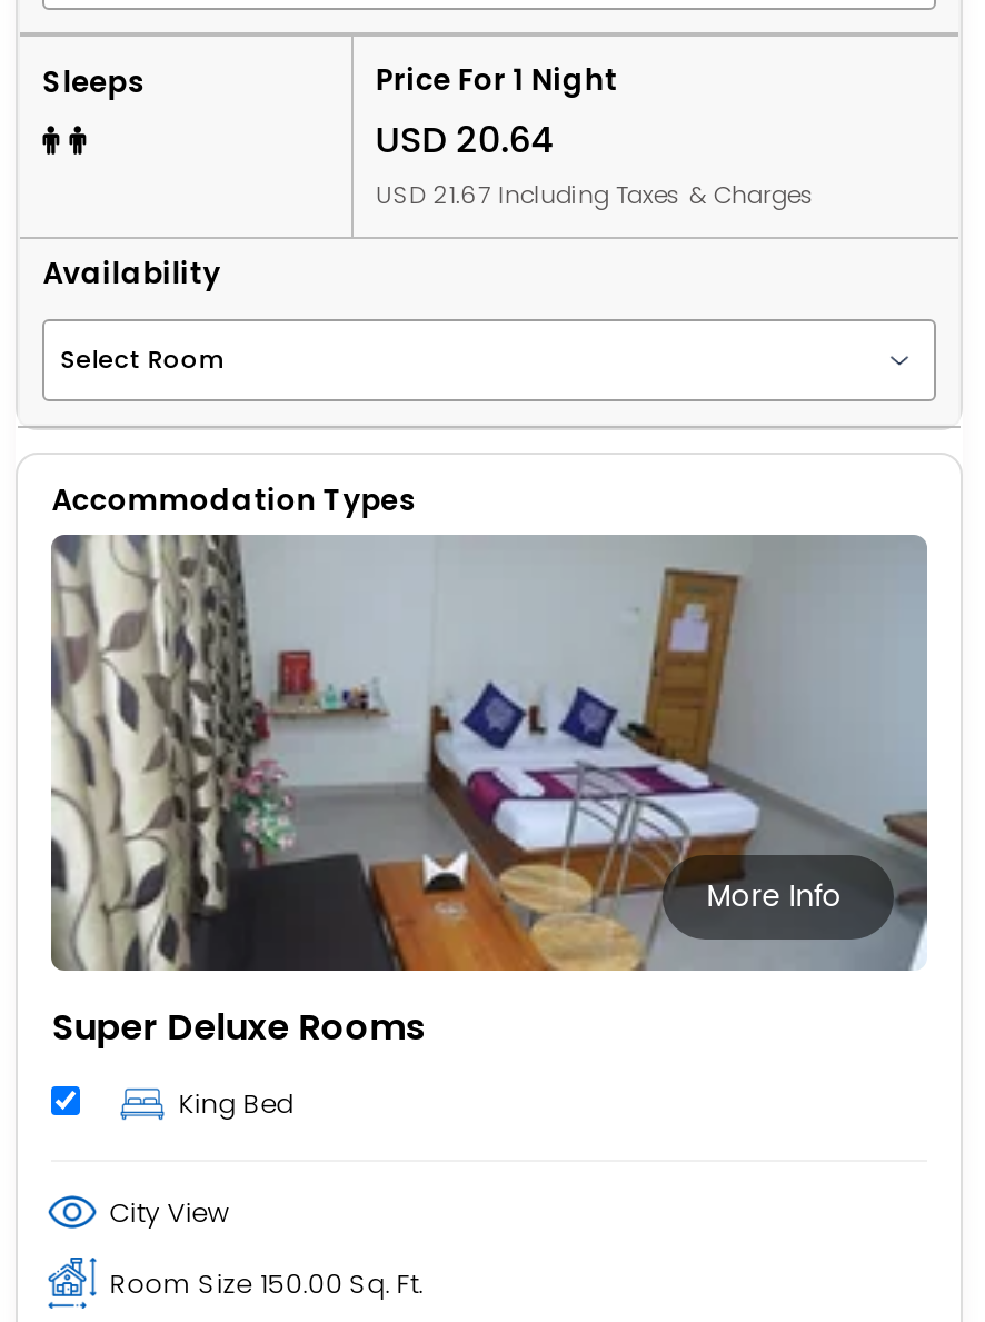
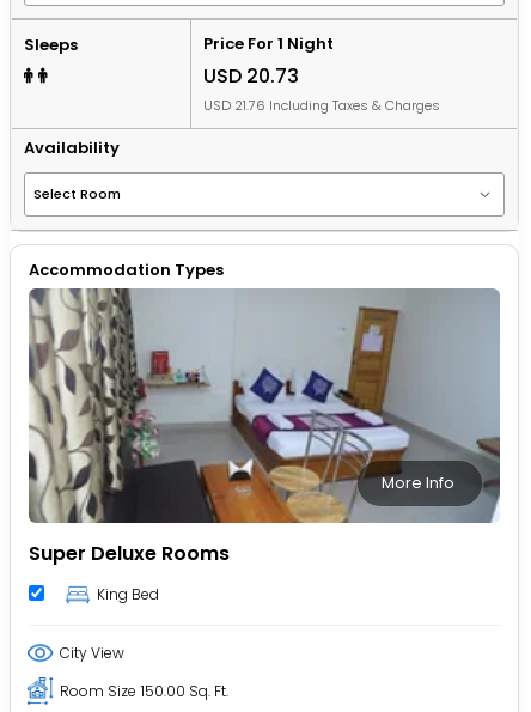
[376,114,556,165] USD 20.64 -> [203,62,299,89] USD 20.73
[376,176,816,211] USD 21.67 Including Taxes & Charges -> [203,95,440,114] USD 21.76 Including Taxes & Charges

